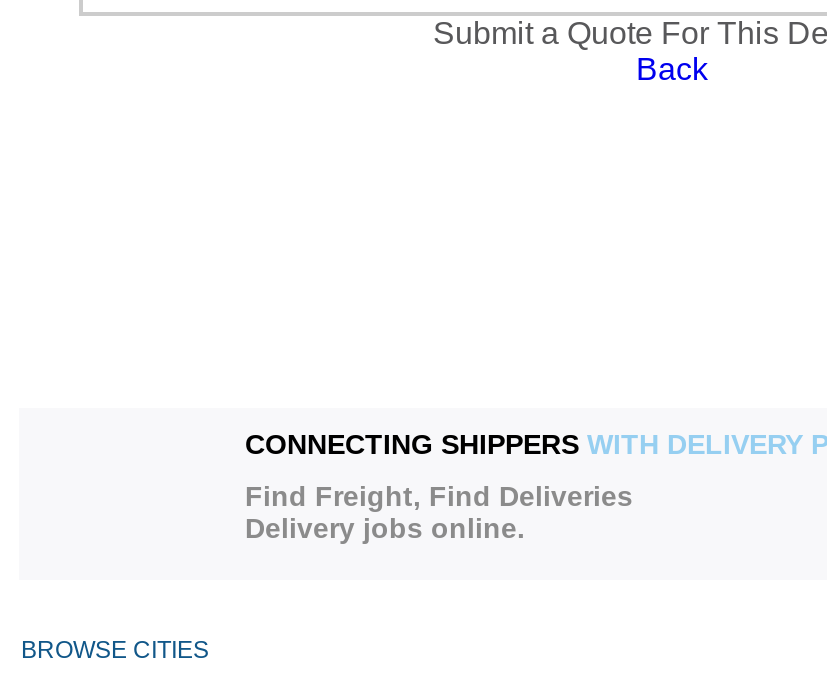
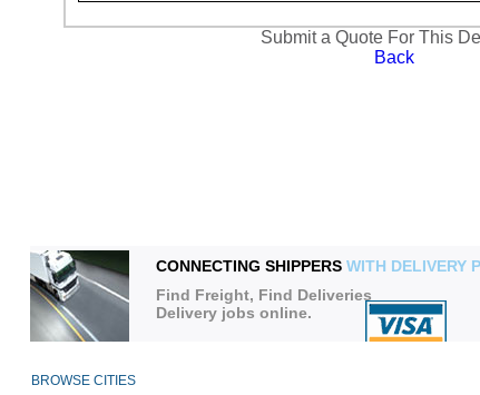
none -> [29,249,130,343] [image]
none -> [364,299,448,343] [image]

